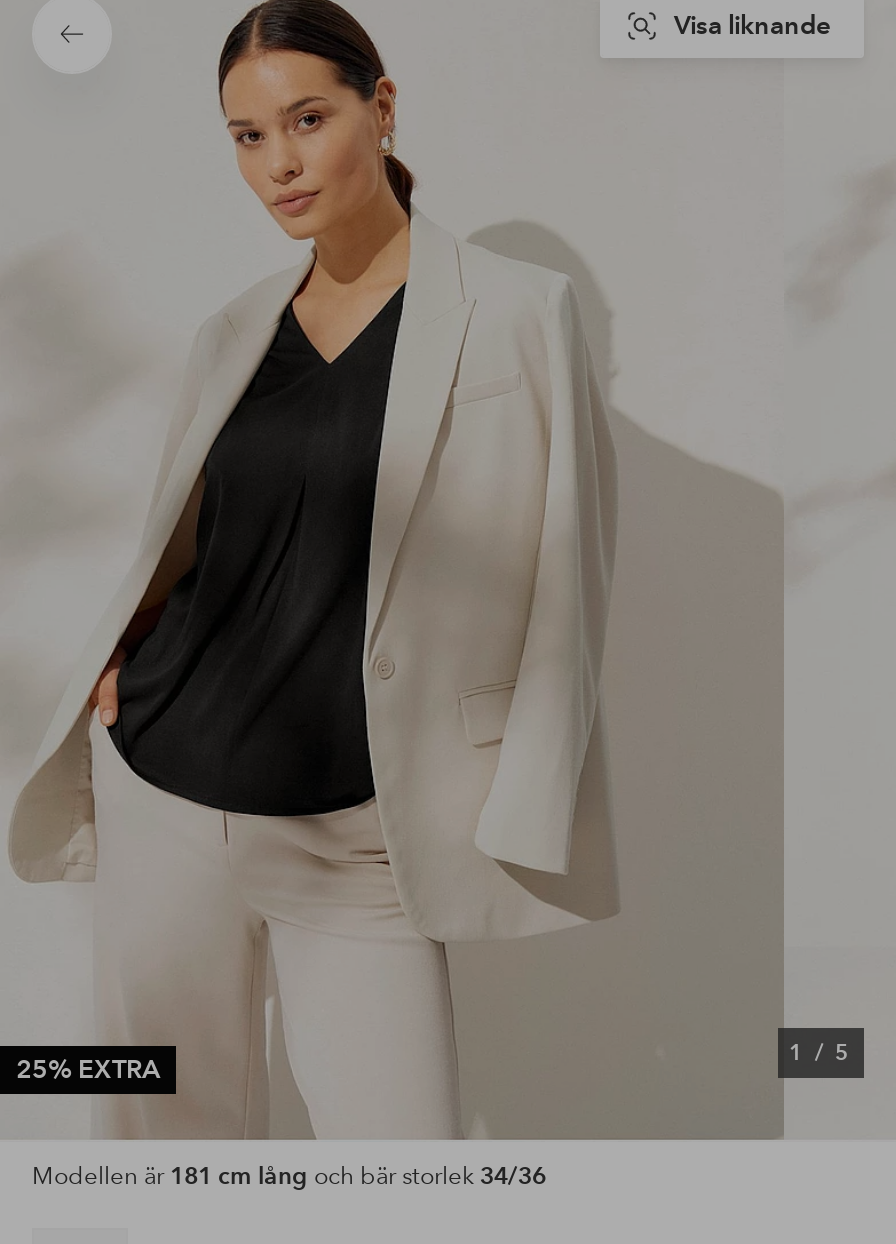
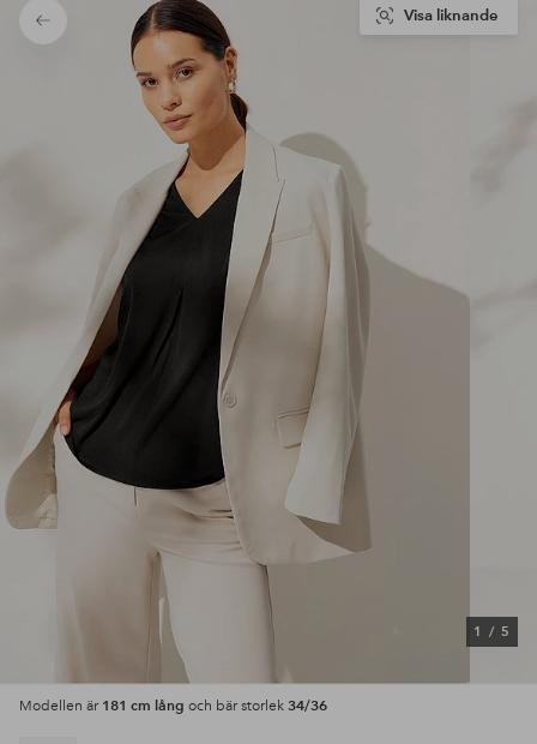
[16,1054,160,1086] 25% EXTRA -> none

